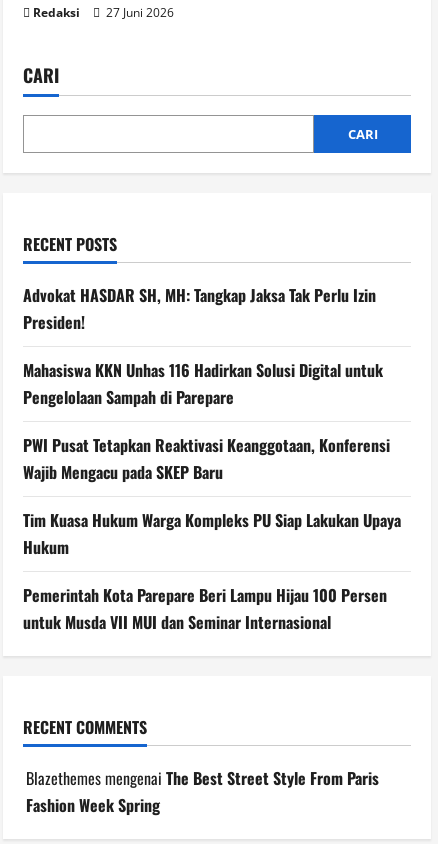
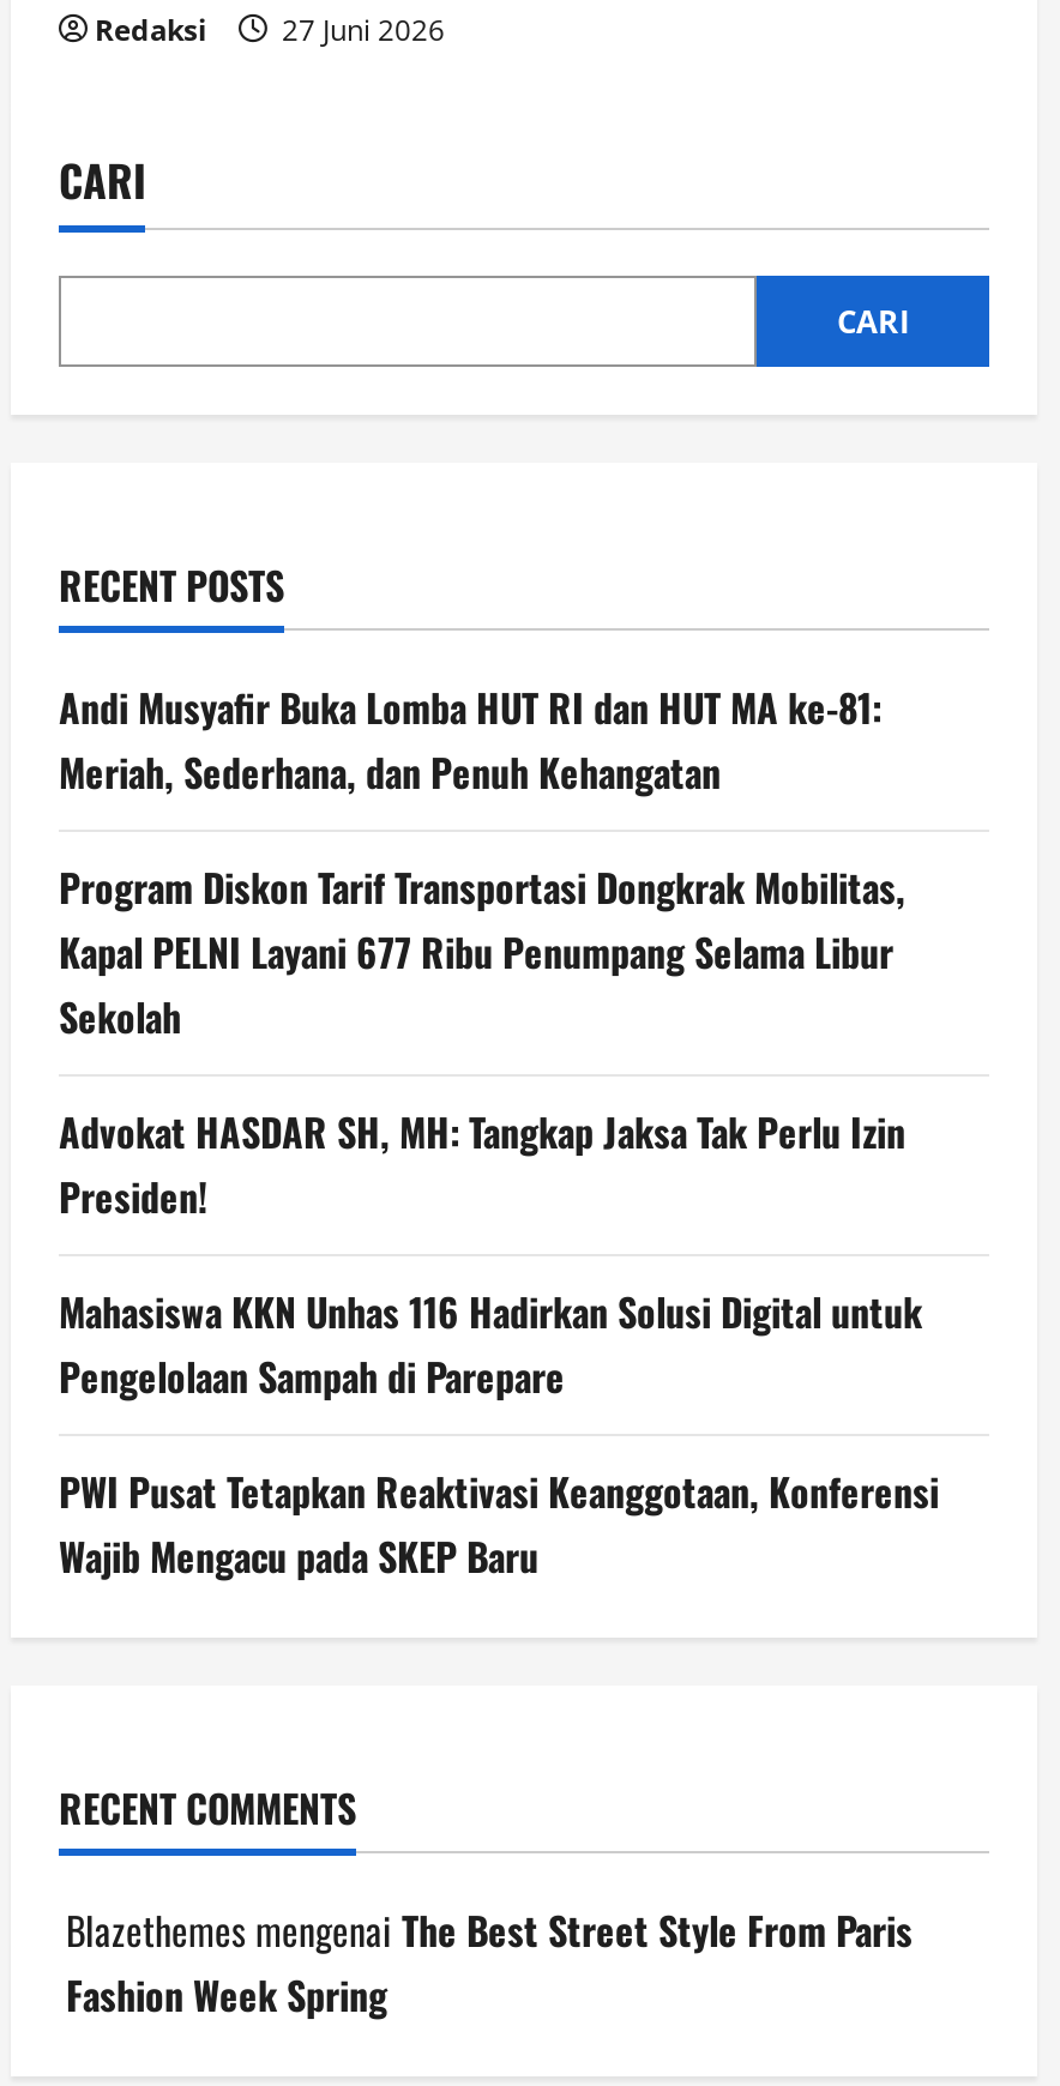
none -> [59,679,905,1045] Andi Musyafir Buka Lomba HUT RI dan HUT MA ke-81: | Meriah, Sederhana, dan Penuh Kehangatan | Program Diskon Tarif Transportasi Dongkrak Mobilitas, | Kapal PELNI Layani 677 Ribu Penumpang Selama Libur | Sekolah
moved [23,283,390,484] -> [59,1103,939,1585]: Advokat HASDAR SH, MH: Tangkap Jaksa Tak Perlu Izin | Presiden! | Mahasiswa KKN Unhas 116 Hadirkan Solusi Digital untuk | Pengelolaan Sampah di Parepare | PWI Pusat Tetapkan Reaktivasi Keanggotaan, Konferensi | Wajib Mengacu pada SKEP Baru
[23,508,401,634] Tim Kuasa Hukum Warga Kompleks PU Siap Lakukan Upaya | Hukum | Pemerintah Kota Parepare Beri Lampu Hijau 100 Persen | untuk Musda VII MUI dan Seminar Internasional -> none

